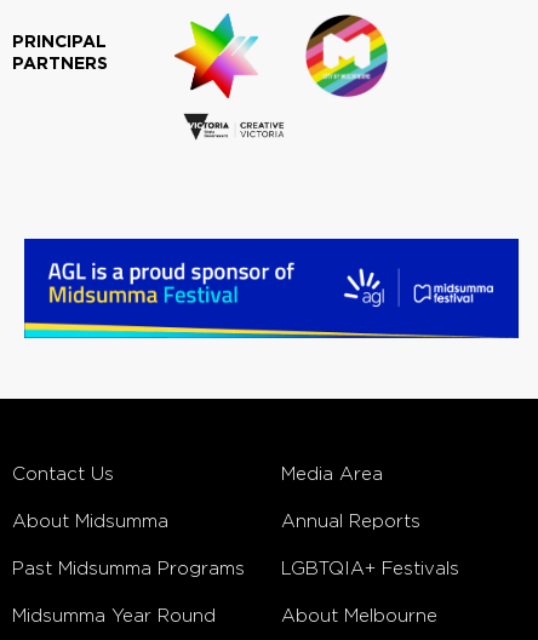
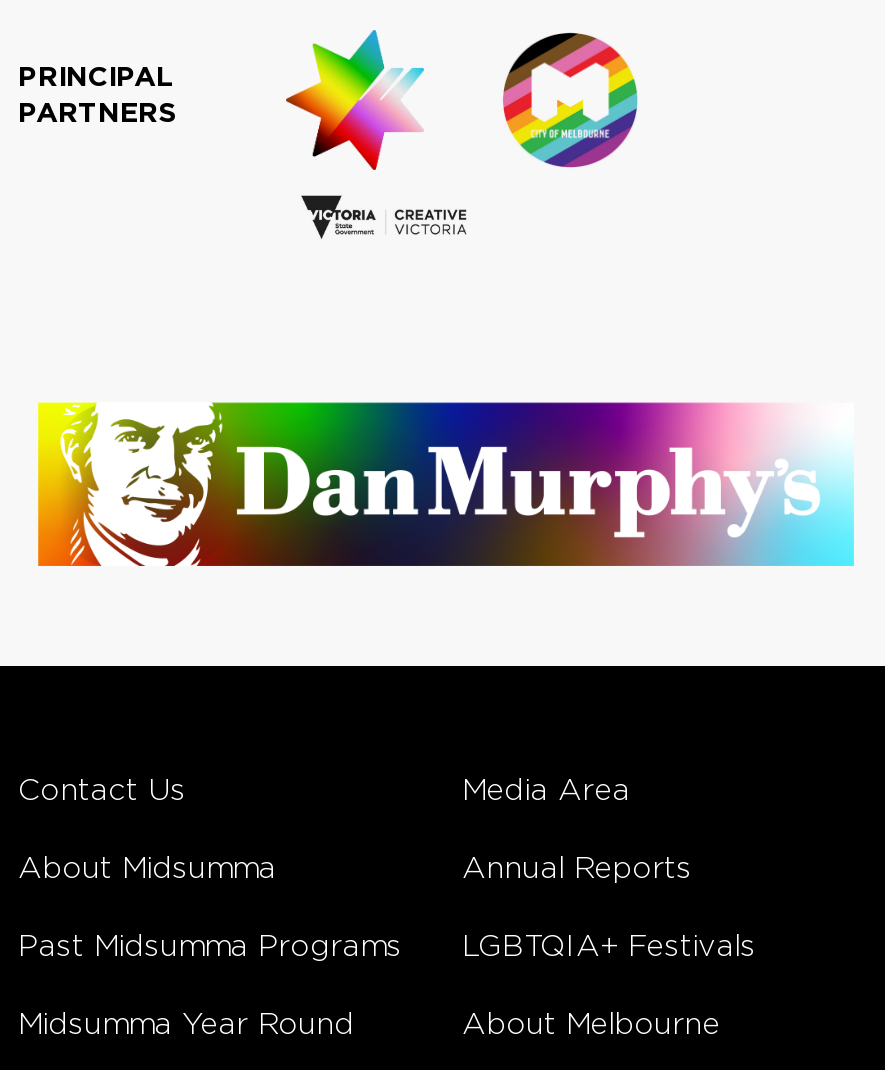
[23,238,520,339] [image] -> [36,400,856,568] [image]

